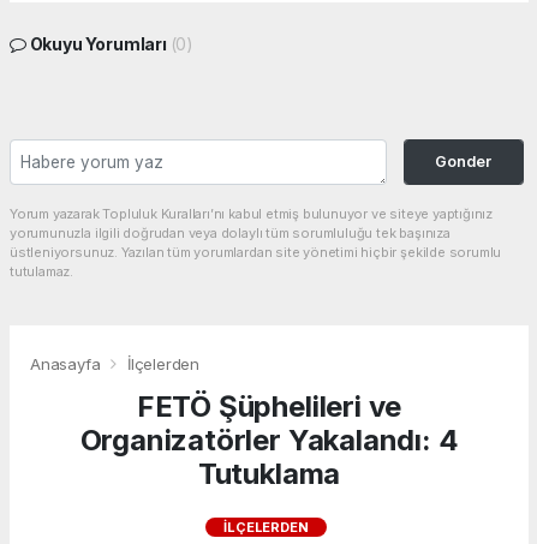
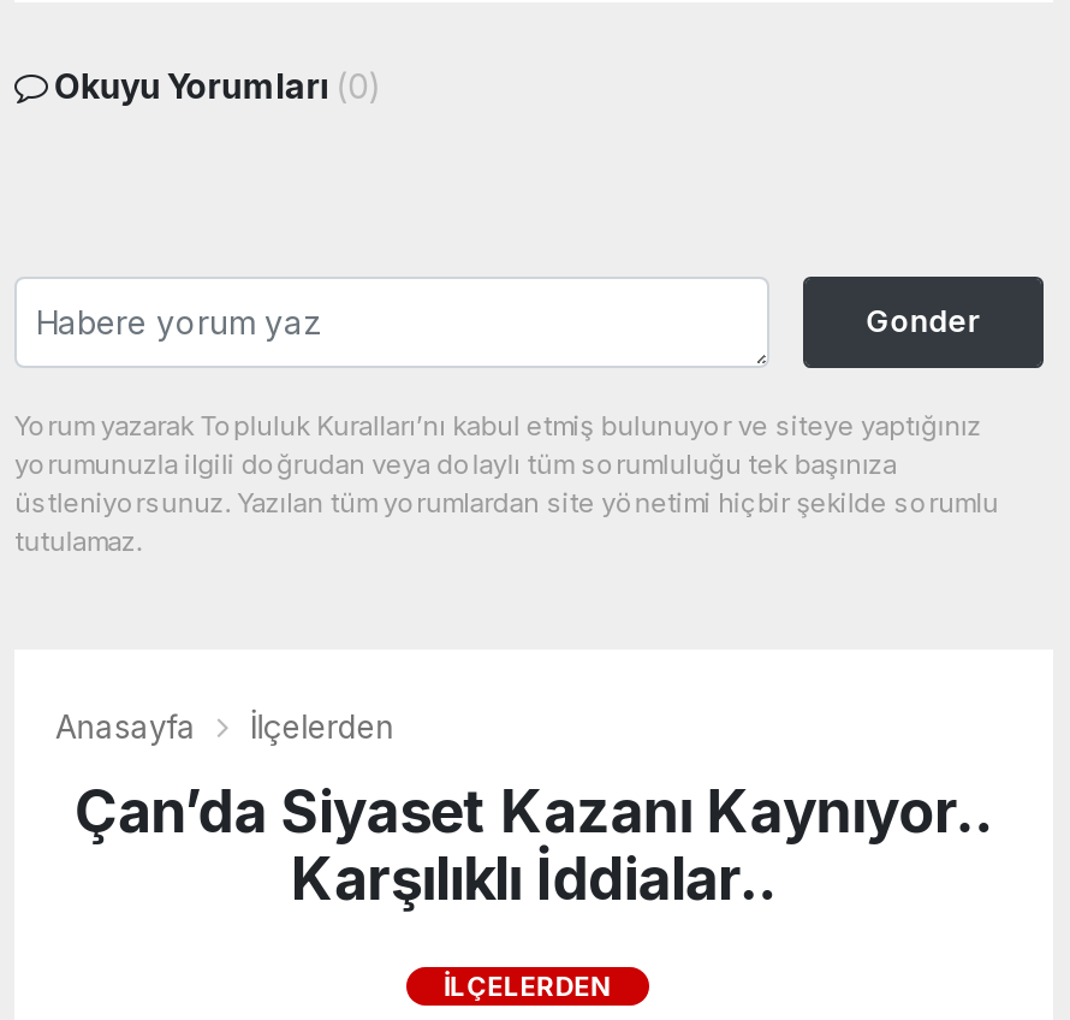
[80,389,458,491] FETÖ Şüphelileri ve | Organizatörler Yakalandı: 4 | Tutuklama -> [75,777,993,914] Çan’da Siyaset Kazanı Kaynıyor.. | Karşılıklı İddialar..

